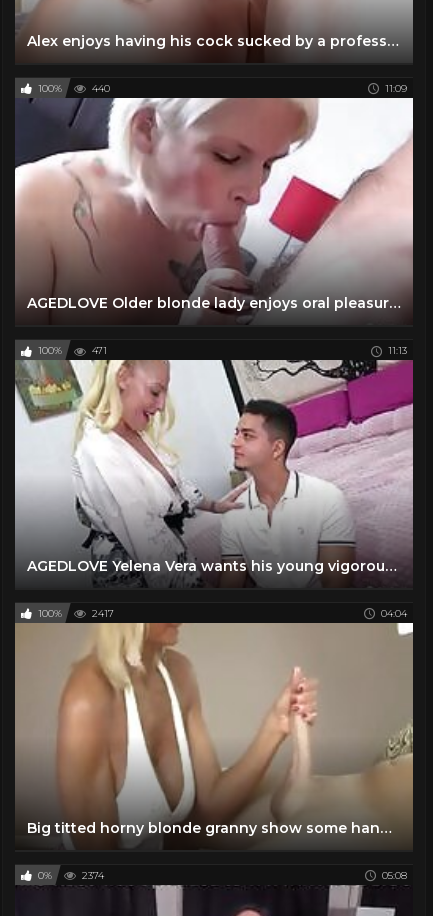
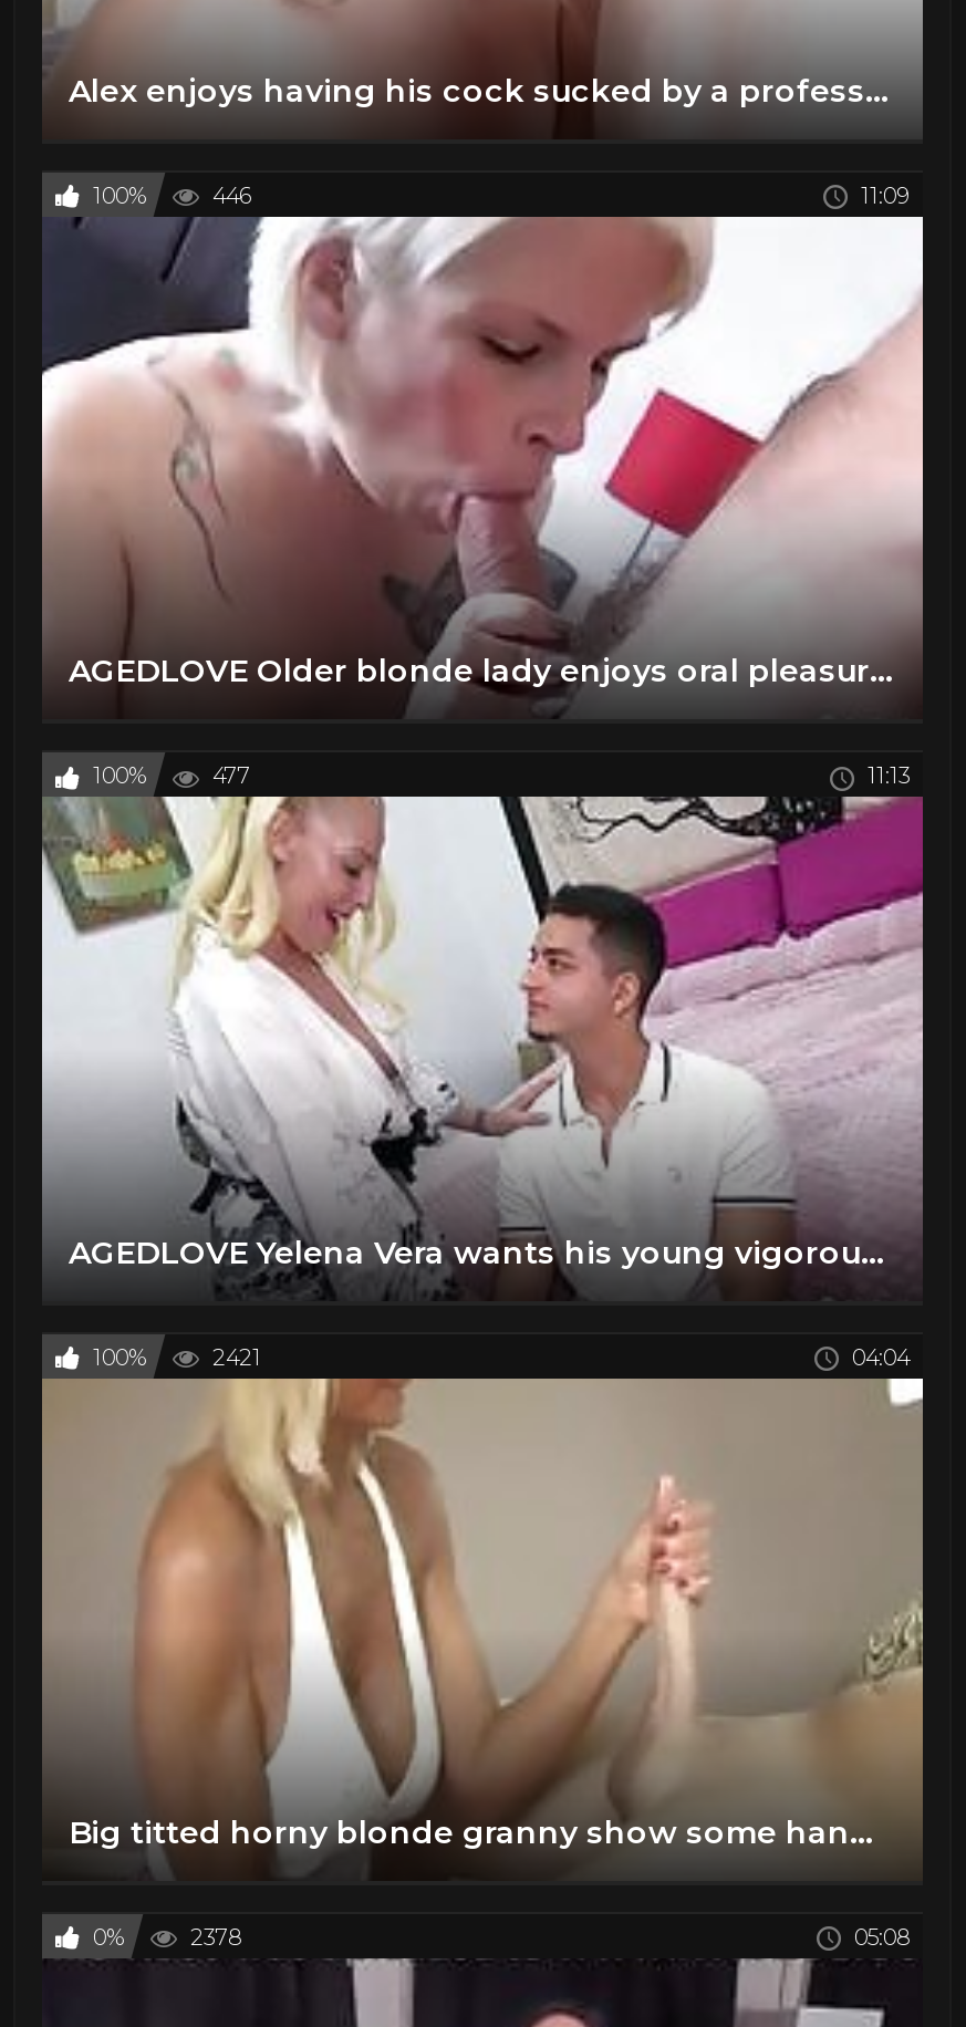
[92,82,110,95] 440 -> [212,181,252,210] 446
[92,344,107,357] 471 -> [212,762,250,790] 477
[92,607,114,620] 2417 -> [212,1342,261,1371] 2421
[82,869,104,882] 2374 -> [190,1923,241,1952] 2378

